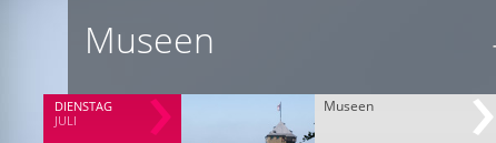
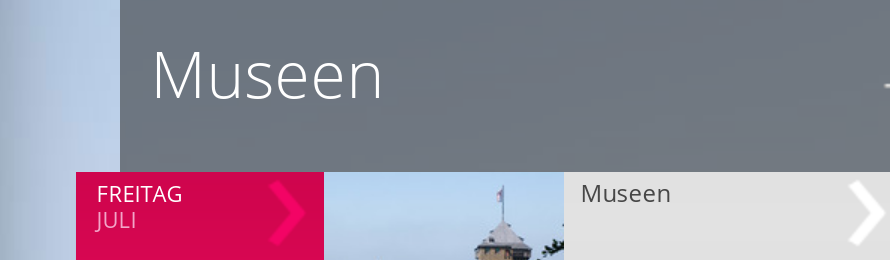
[55,98,113,114] DIENSTAG -> [96,178,182,208] FREITAG

